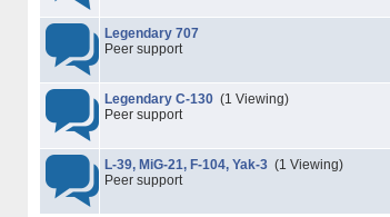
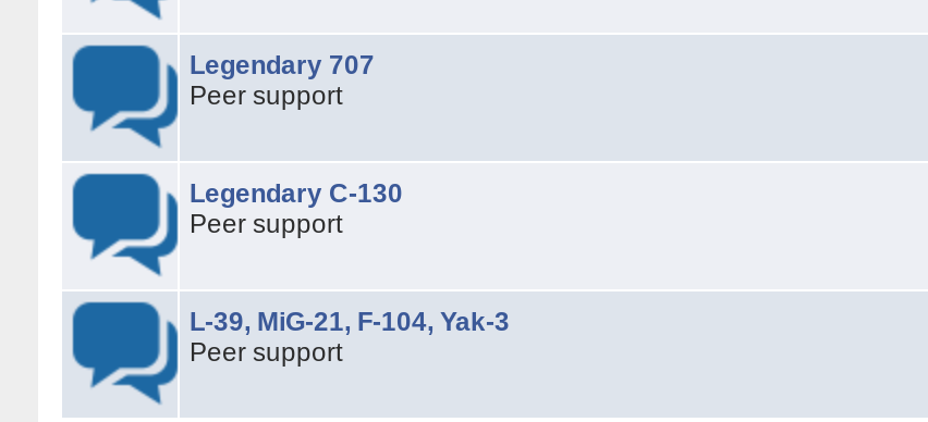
[105,91,289,107] Legendary C-130 (1 Viewing) -> [190,178,403,209] Legendary C-130
[105,157,344,172] L-39, MiG-21, F-104, Yak-3 (1 Viewing) -> [190,307,510,337] L-39, MiG-21, F-104, Yak-3

